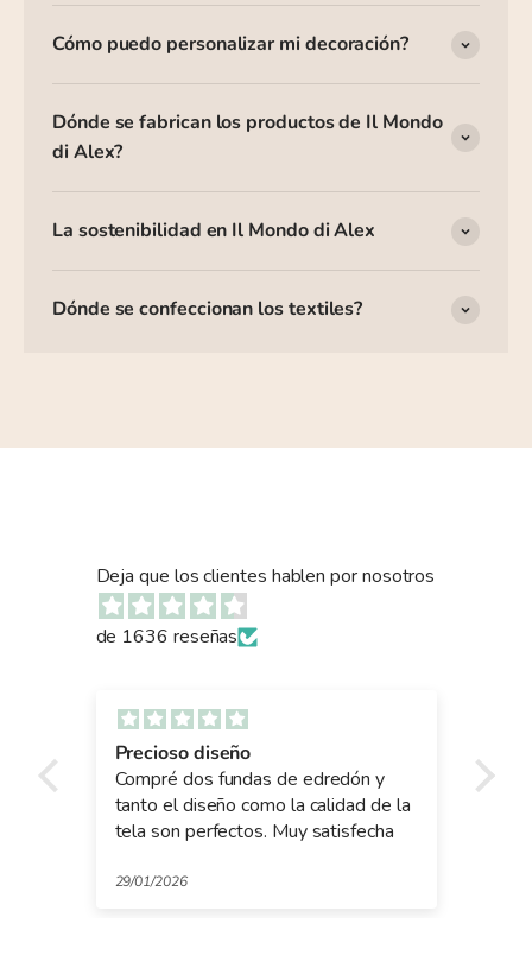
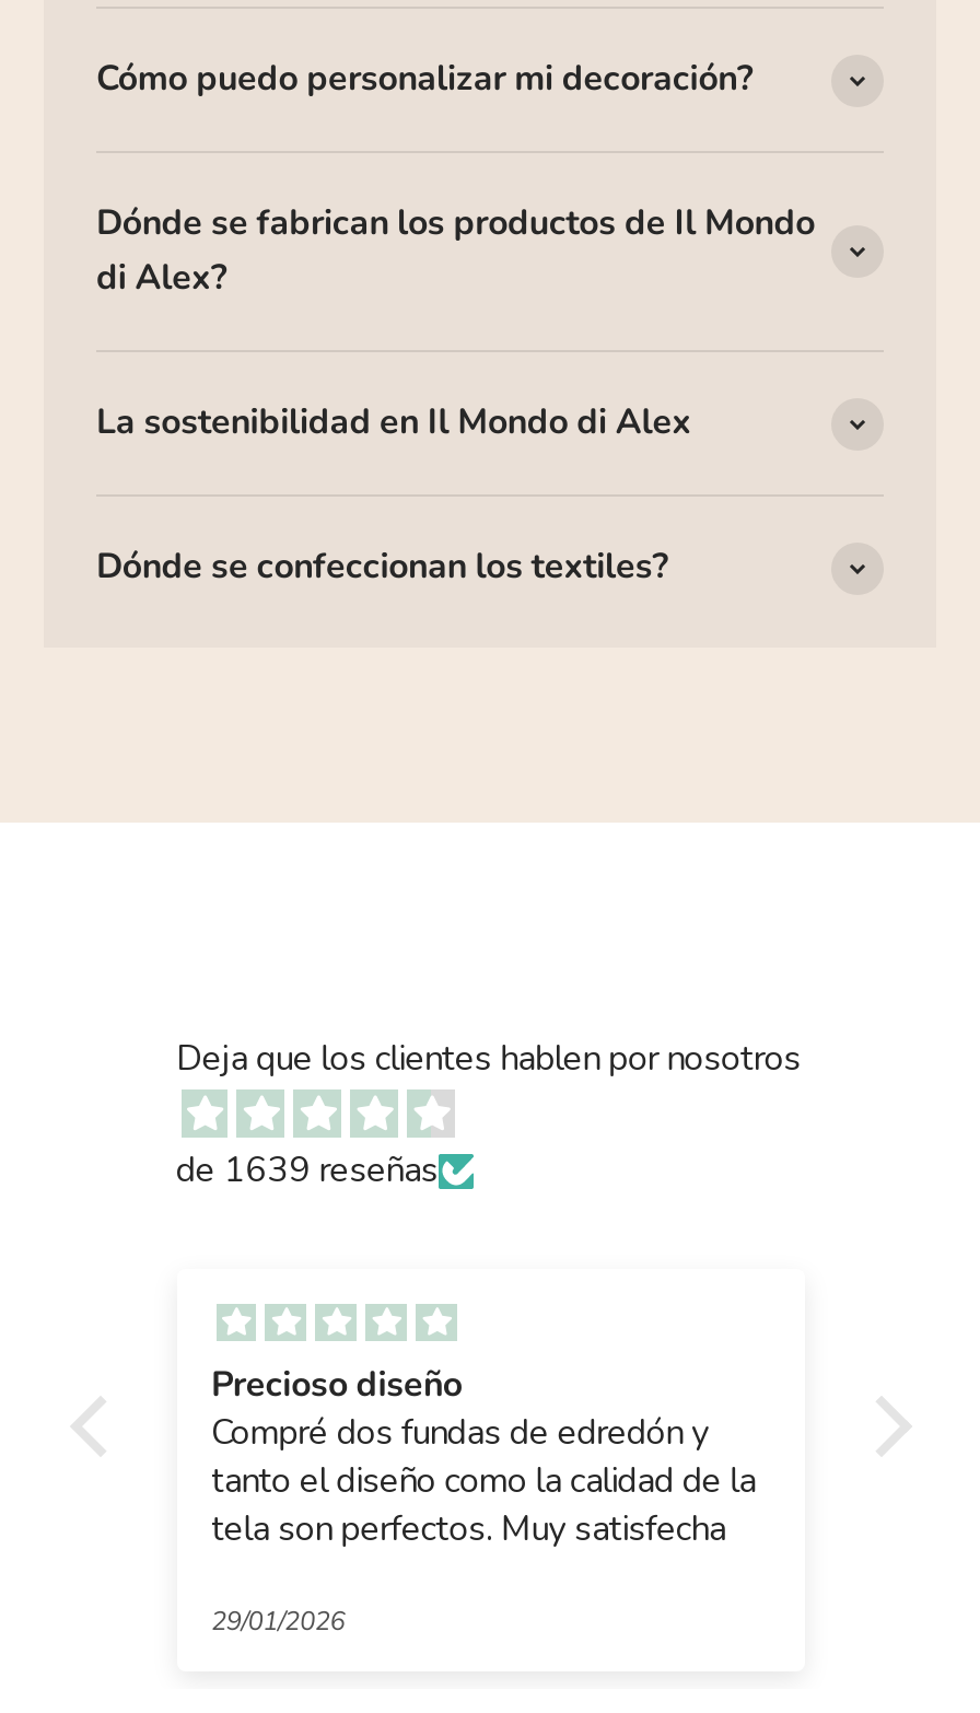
[96,624,238,650] de 1636 reseñas -> [176,1147,438,1195] de 1639 reseñas

